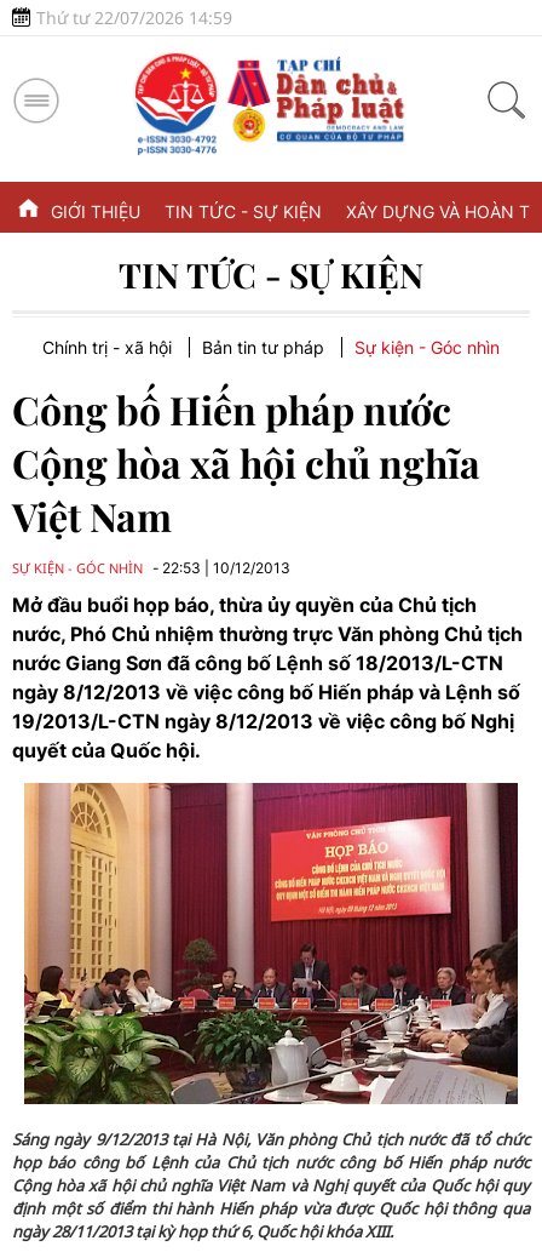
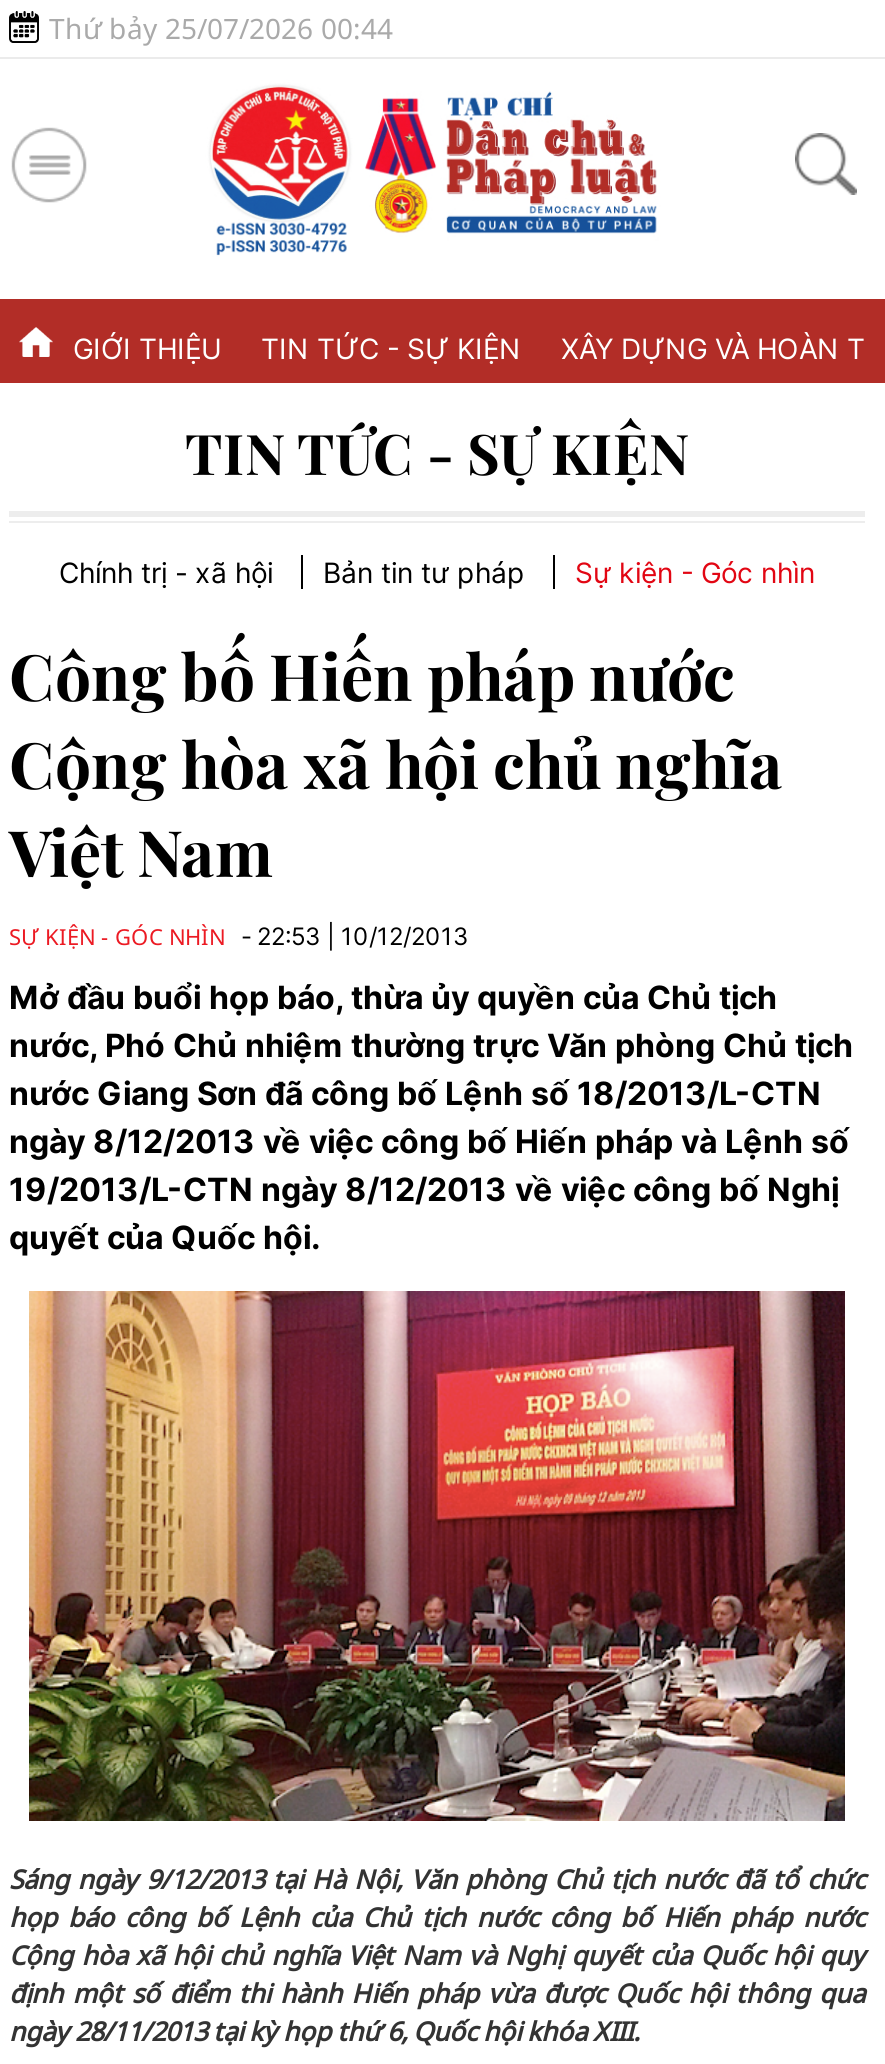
[36,6,232,29] Thứ tư 22/07/2026 14:59 -> [49,9,393,47] Thứ bảy 25/07/2026 00:44

